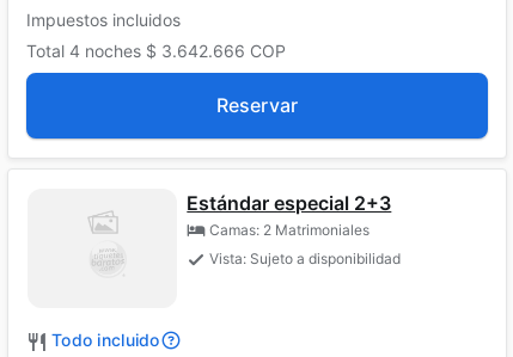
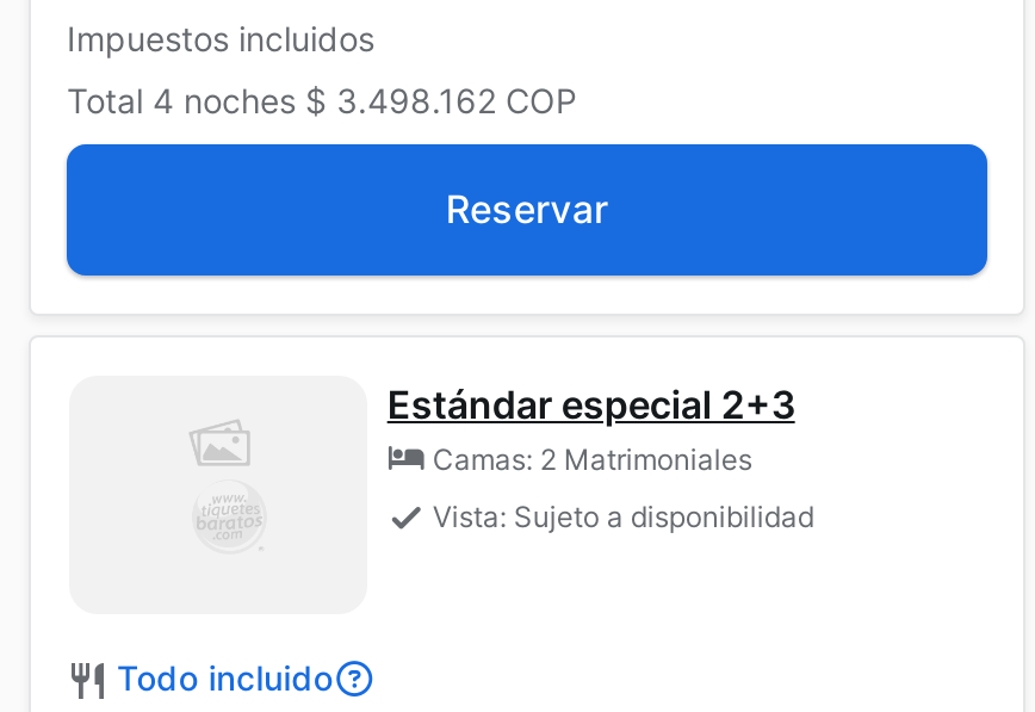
[26,40,286,60] Total 4 noches $ 3.642.666 COP -> [67,79,577,120] Total 4 noches $ 3.498.162 COP

